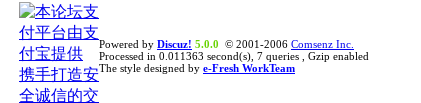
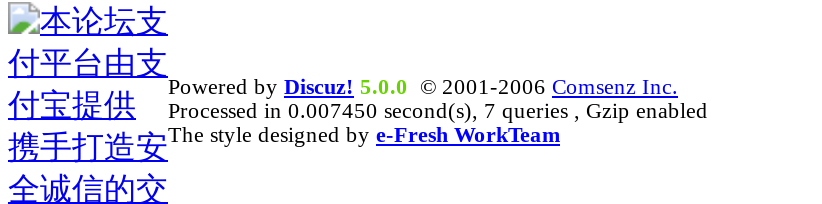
[99,50,369,62] Processed in 0.011363 second(s), 7 queries , Gzip enabled -> [168,98,708,122] Processed in 0.007450 second(s), 7 queries , Gzip enabled

